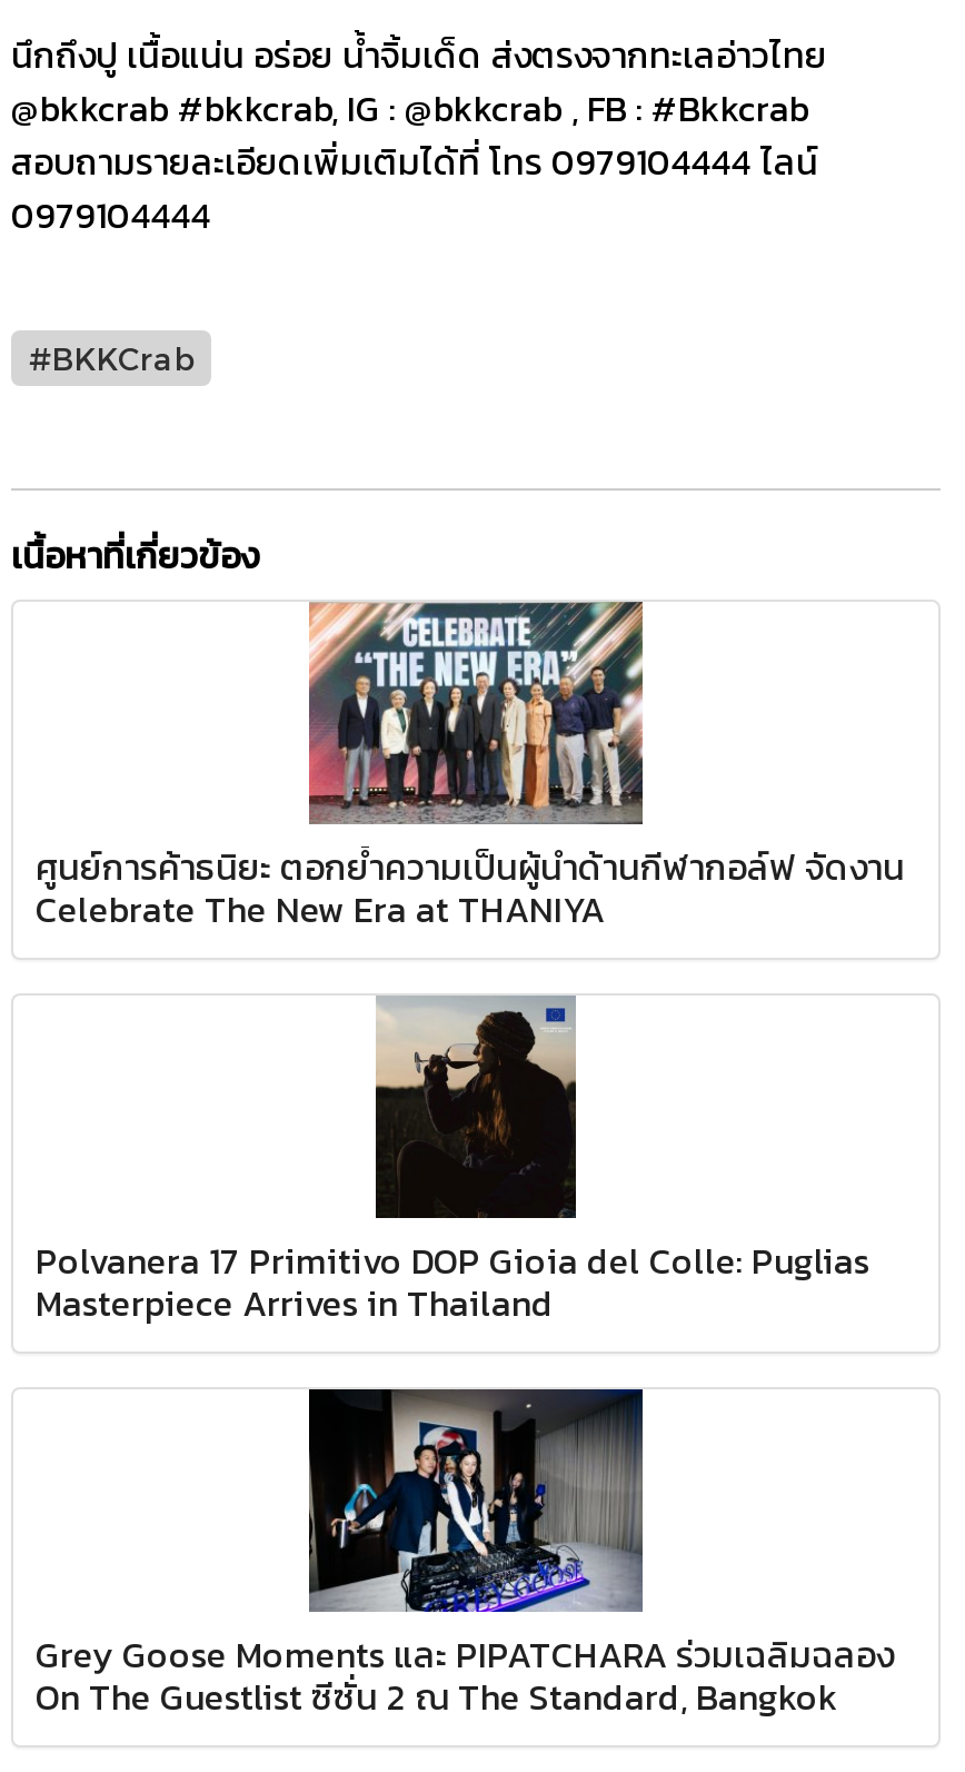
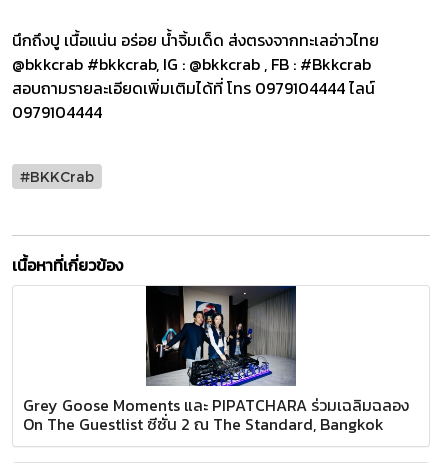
[36,600,905,936] [image] | ศูนย์การค้าธนิยะ ตอกย้ำความเป็นผู้นำด้านกีฬากอล์ฟ จัดงาน | Celebrate The New Era at THANIYA -> none
[36,993,869,1330] [image] | Polvanera 17 Primitivo DOP Gioia del Colle: Puglias | Masterpiece Arrives in Thailand -> none

